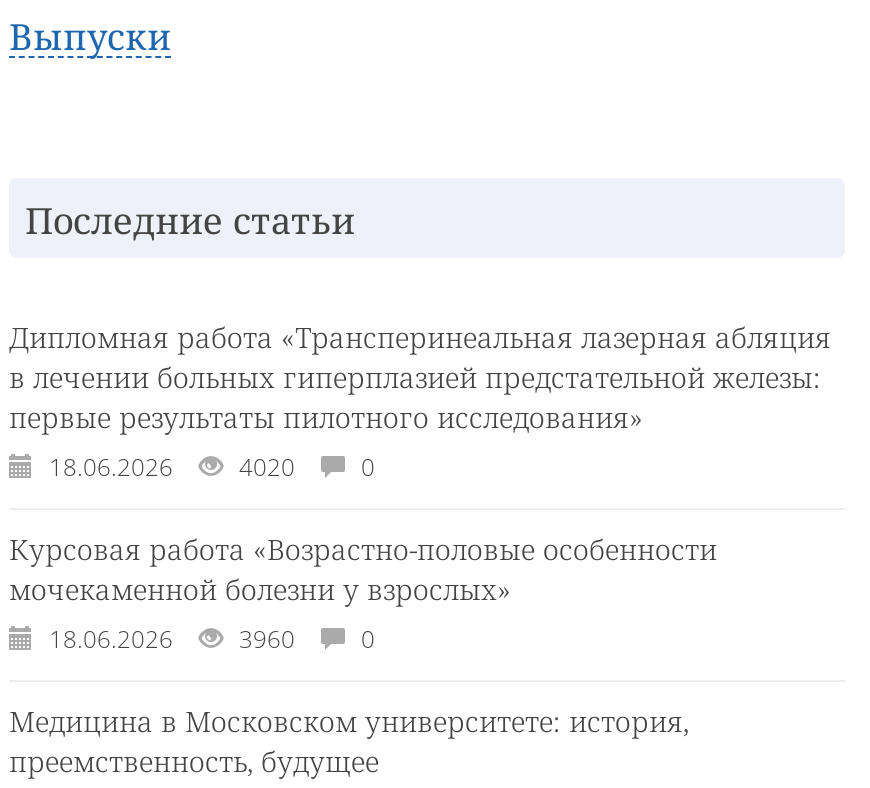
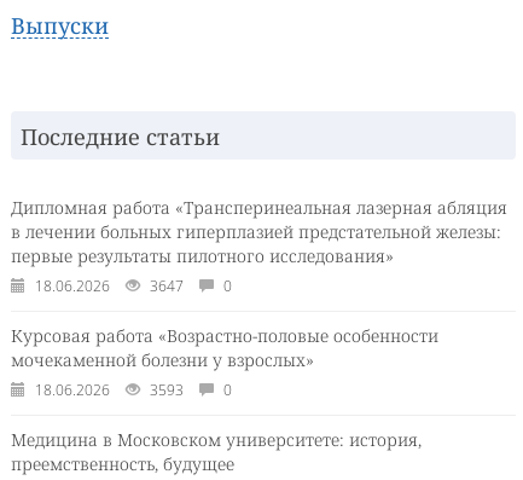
[43,451,375,485] 18.06.2026 4020 0 -> [31,276,232,297] 18.06.2026 3647 0
[43,623,375,657] 18.06.2026 3960 0 -> [31,380,232,401] 18.06.2026 3593 0

